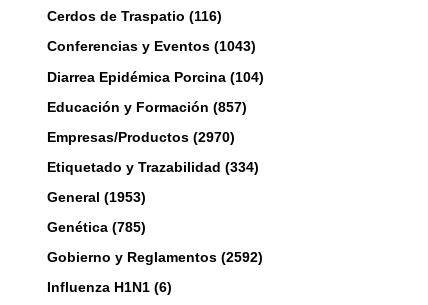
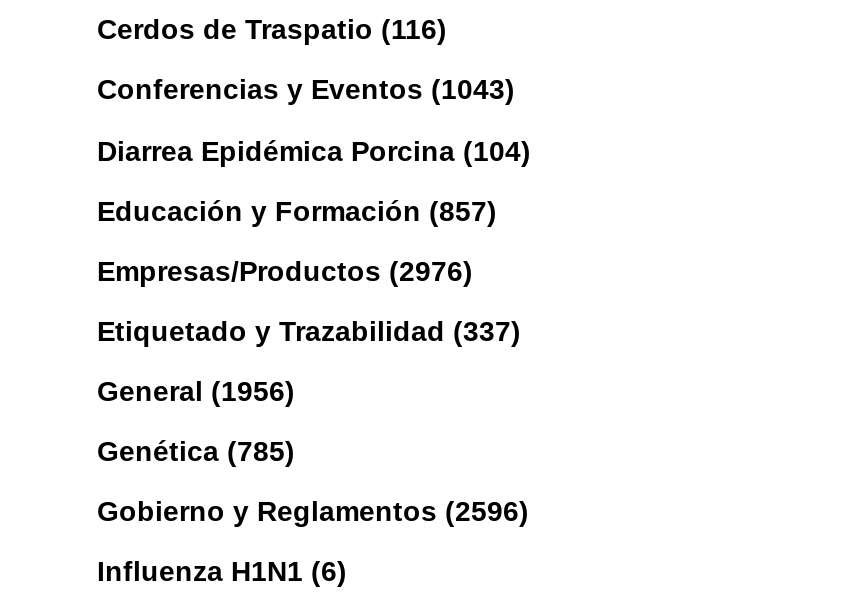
[47,129,235,145] Empresas/Productos (2970) -> [97,254,473,286] Empresas/Productos (2976)
[47,159,259,175] Etiquetado y Trazabilidad (334) -> [97,314,521,346] Etiquetado y Trazabilidad (337)
[47,189,146,205] General (1953) -> [97,374,295,406] General (1956)
[47,249,263,265] Gobierno y Reglamentos (2592) -> [97,494,529,526] Gobierno y Reglamentos (2596)

